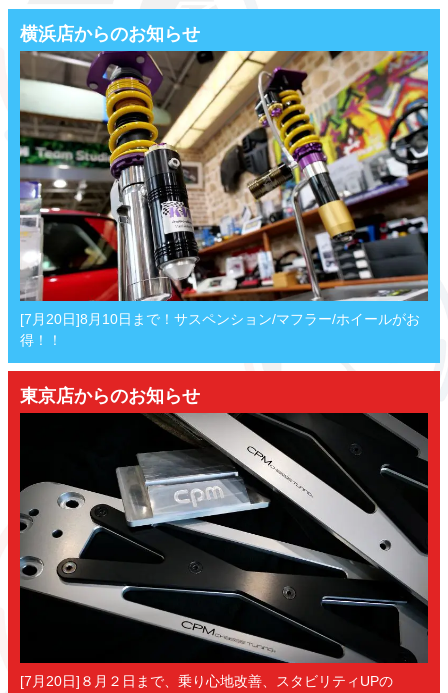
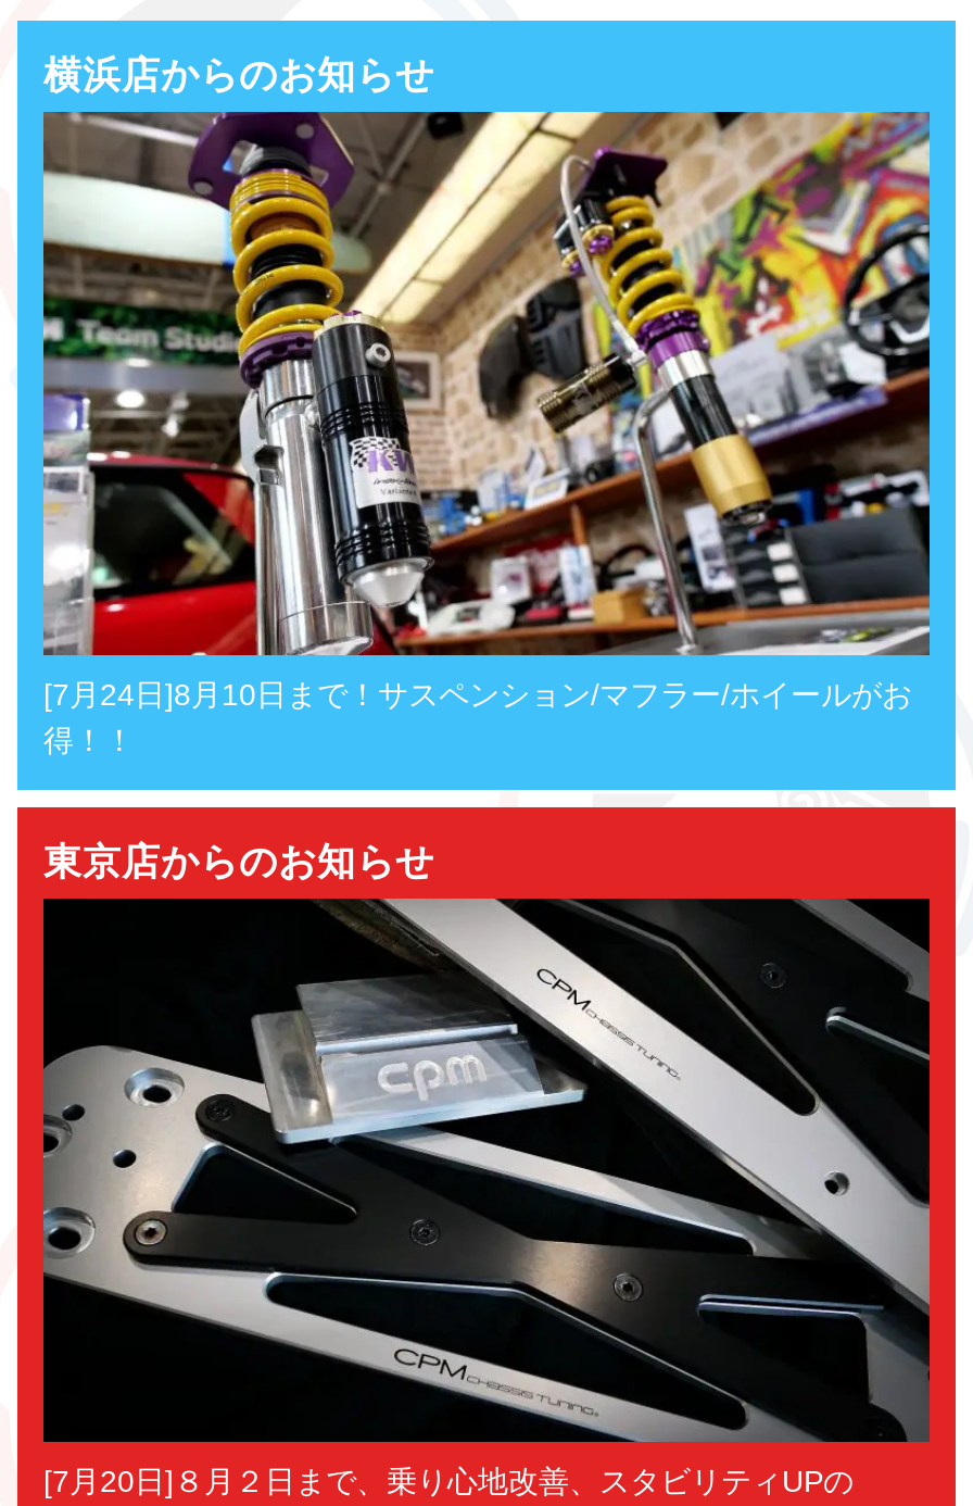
[20,311,420,327] [7月20日]8月10日まで！サスペンション/マフラー/ホイールがお -> [43,677,912,712] [7月24日]8月10日まで！サスペンション/マフラー/ホイールがお

